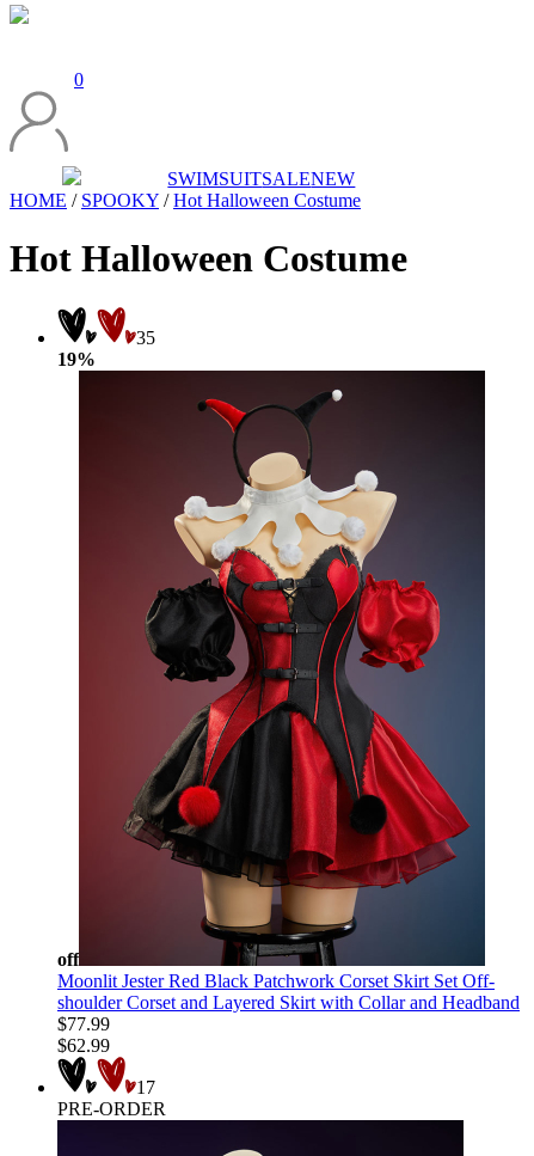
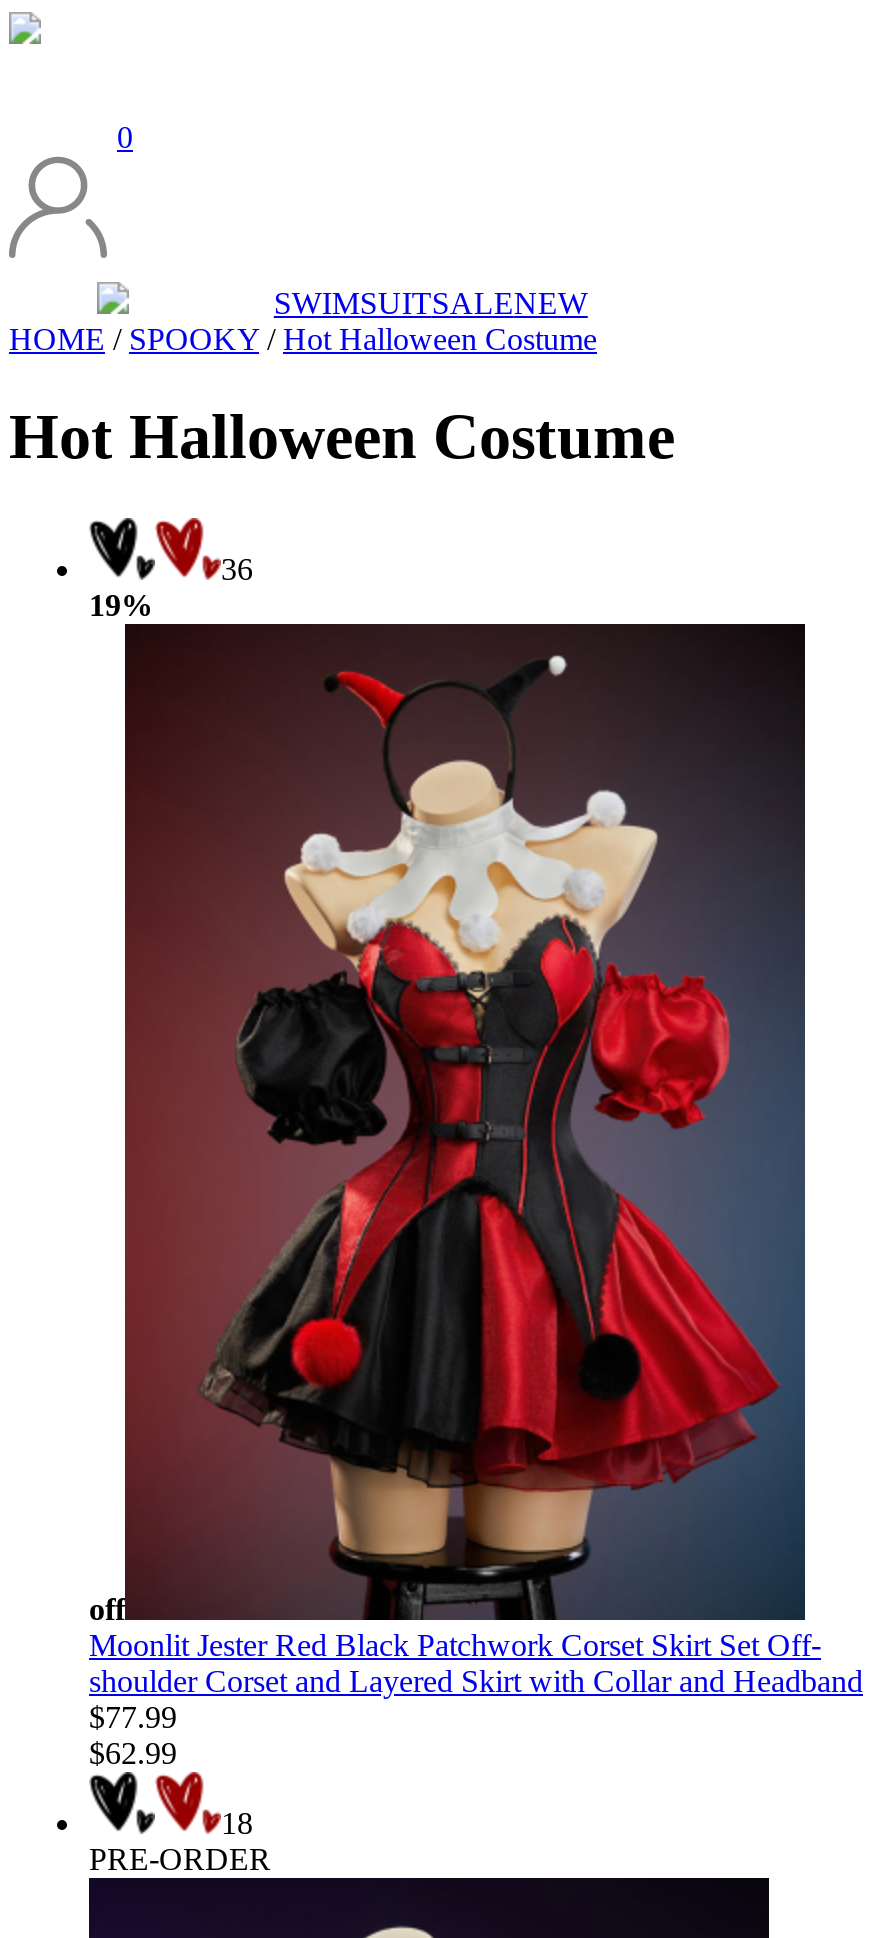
[136,327,155,348] 35 -> [221,552,253,586] 36
[136,1077,155,1097] 17 -> [221,1806,253,1840] 18

